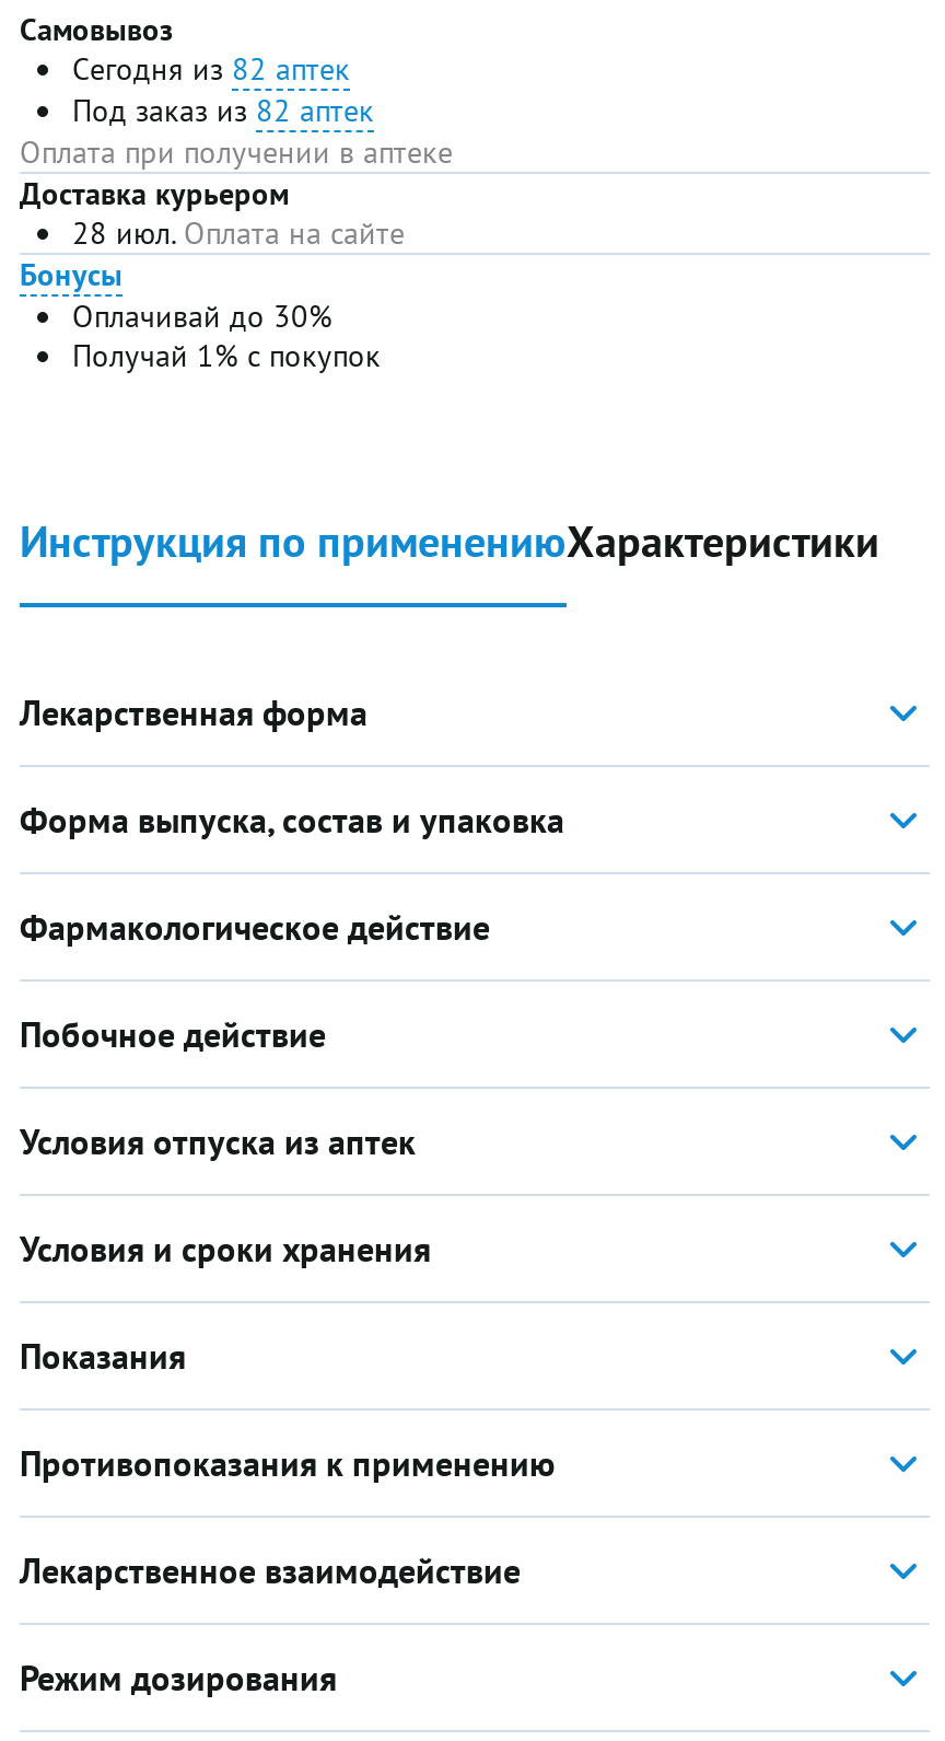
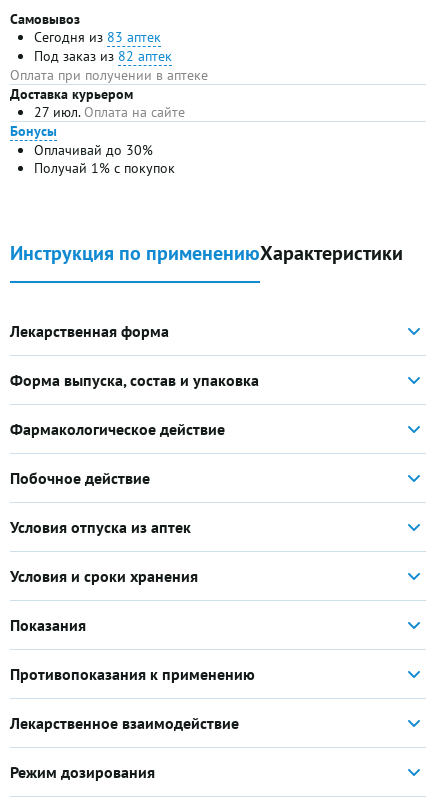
[72,49,350,89] Сегодня из 82 аптек -> [34,28,161,46] Сегодня из 83 аптек
[72,213,405,253] 28 июл. Оплата на сайте -> [34,103,185,121] 27 июл. Оплата на сайте

